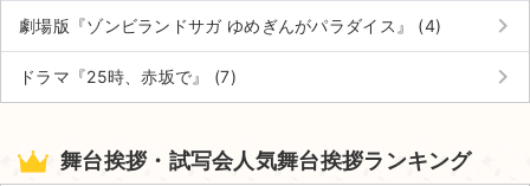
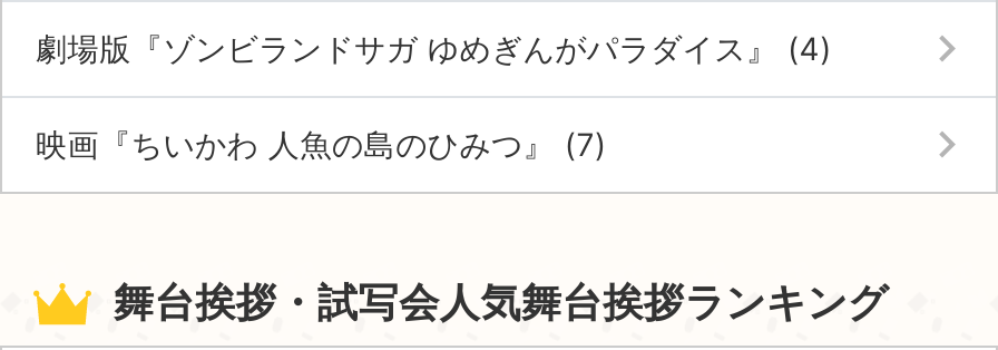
[19,67,236,87] ドラマ『25時、赤坂で』 (7) -> [36,125,607,163] 映画『ちいかわ 人魚の島のひみつ』 (7)

